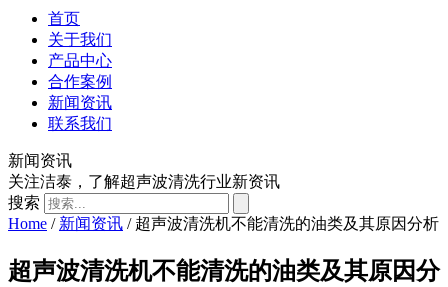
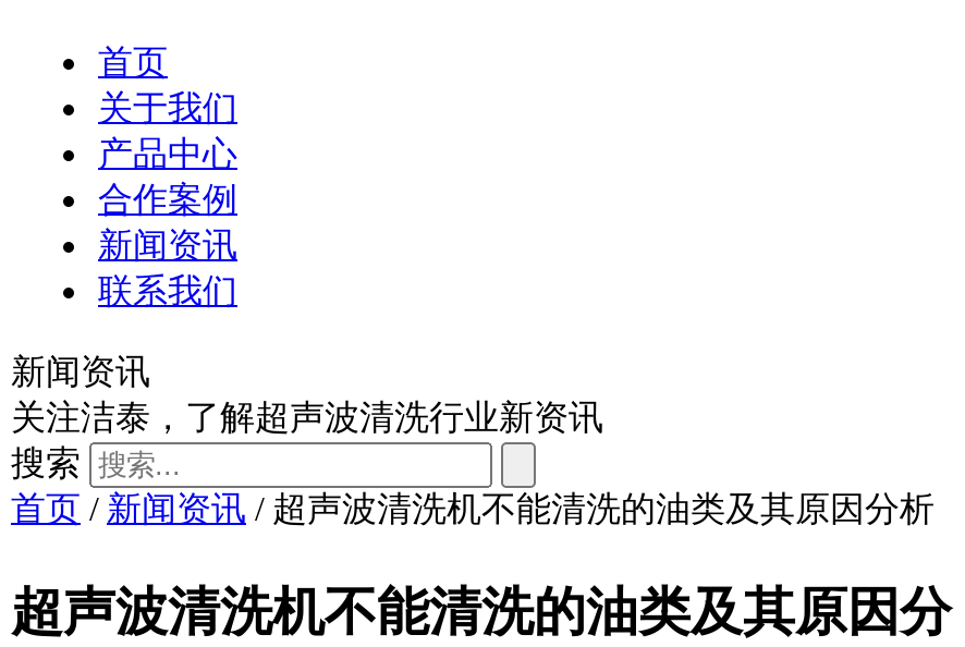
[8,215,439,232] Home /新闻资讯/ 超声波清洗机不能清洗的油类及其原因分析 -> [11,490,935,527] 首页/新闻资讯/ 超声波清洗机不能清洗的油类及其原因分析

